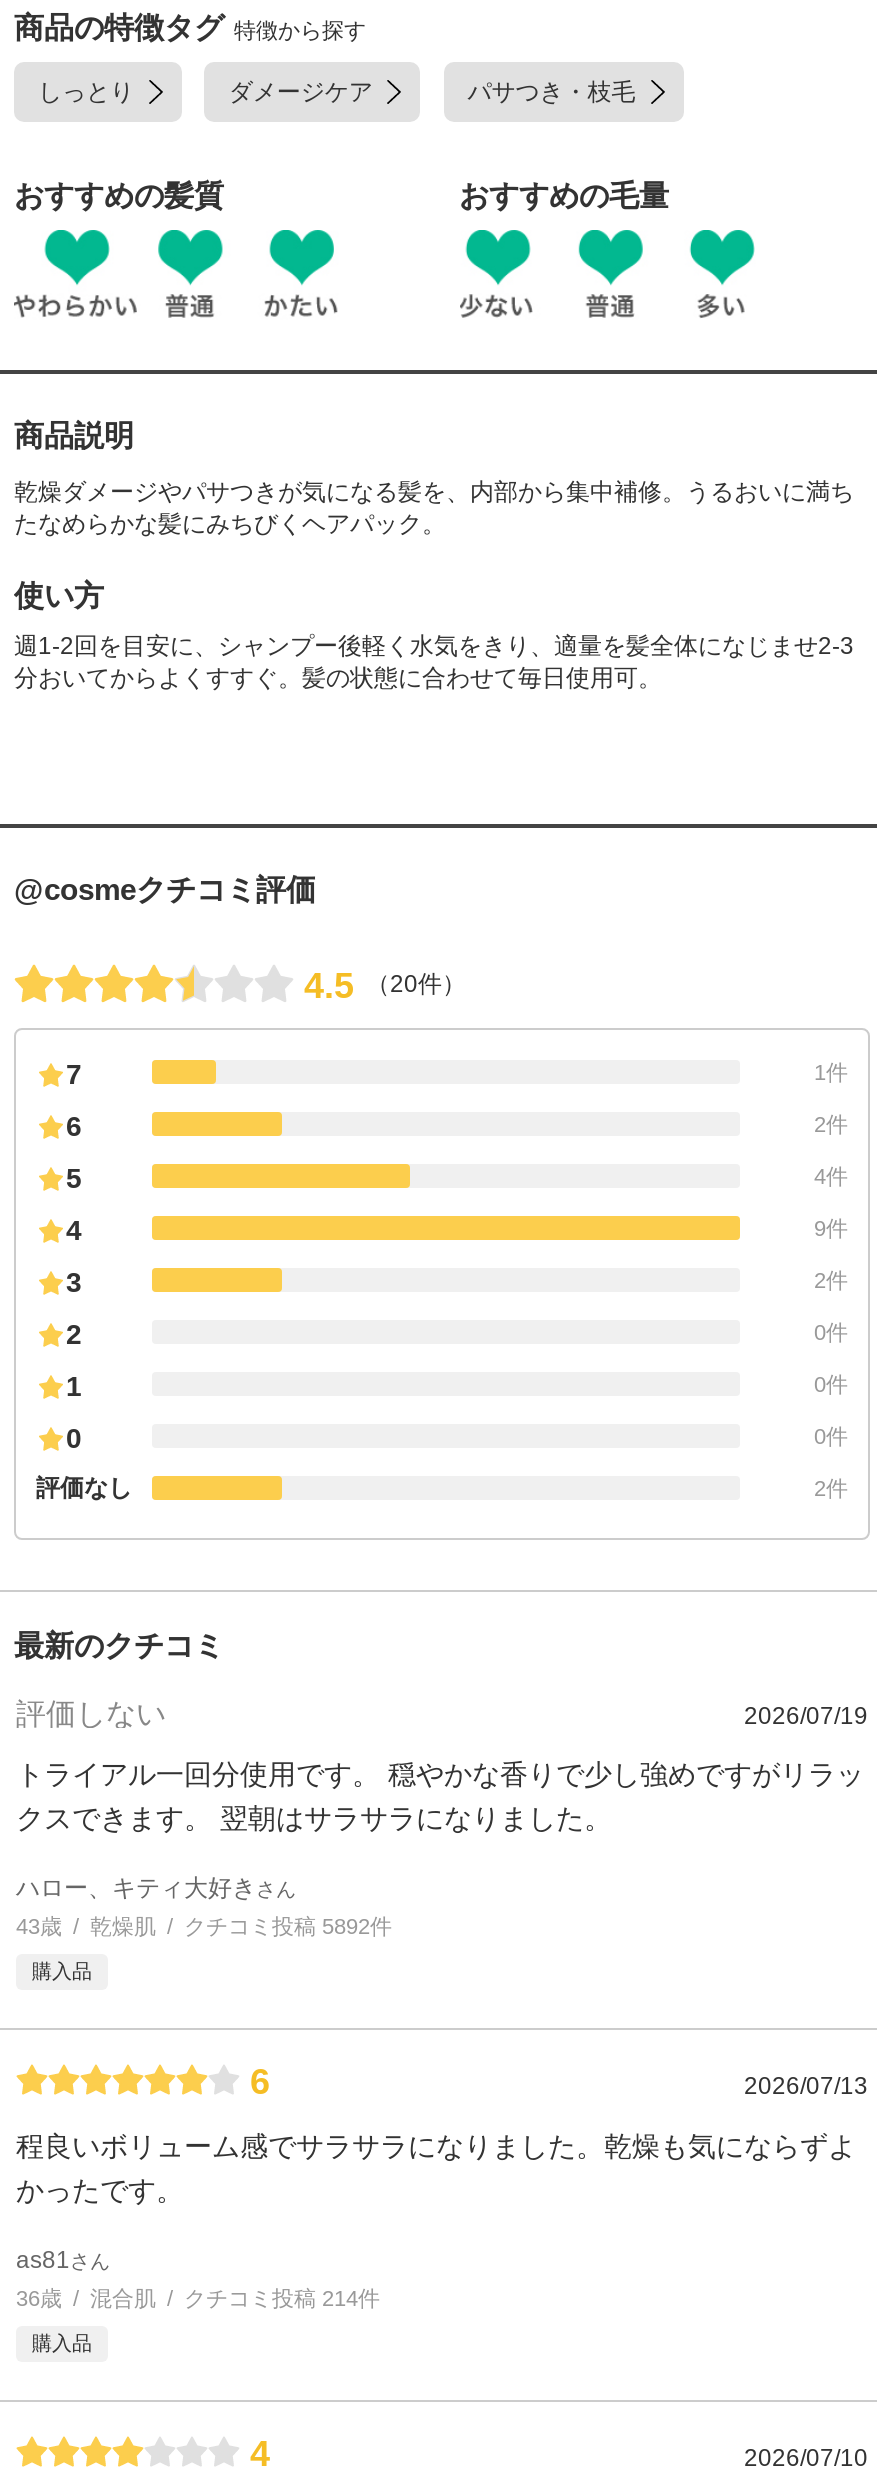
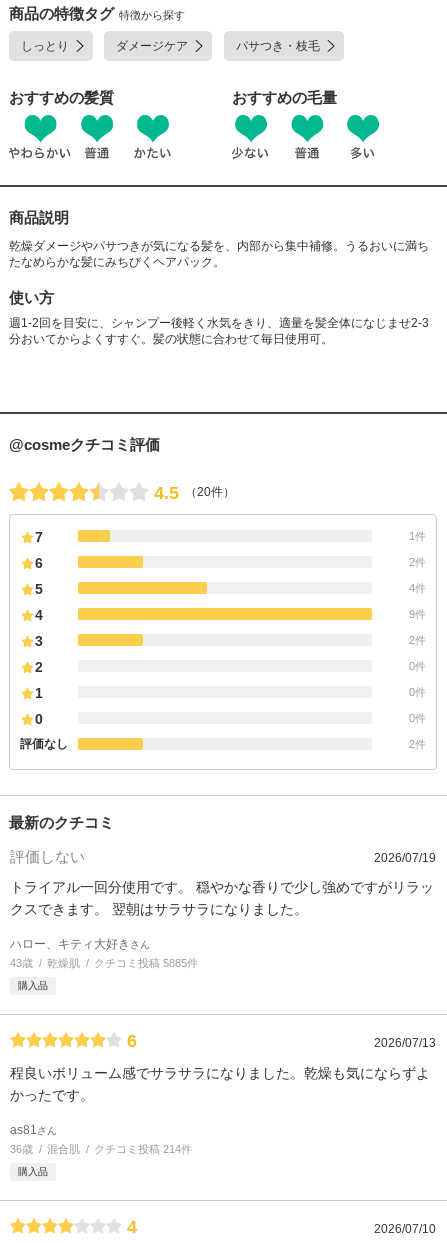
[184,1914,392,1938] クチコミ投稿 5892件 -> [94,957,198,969] クチコミ投稿 5885件

